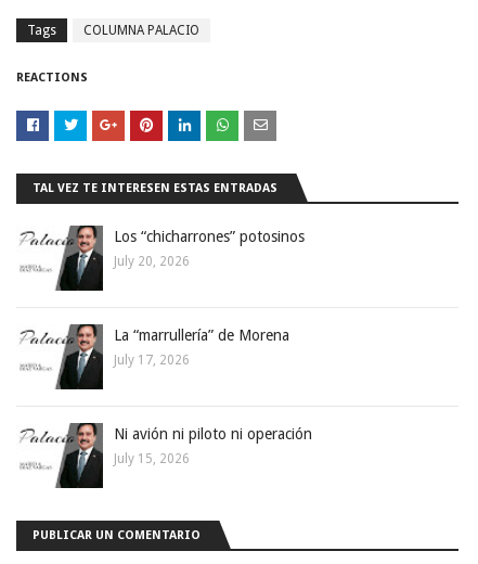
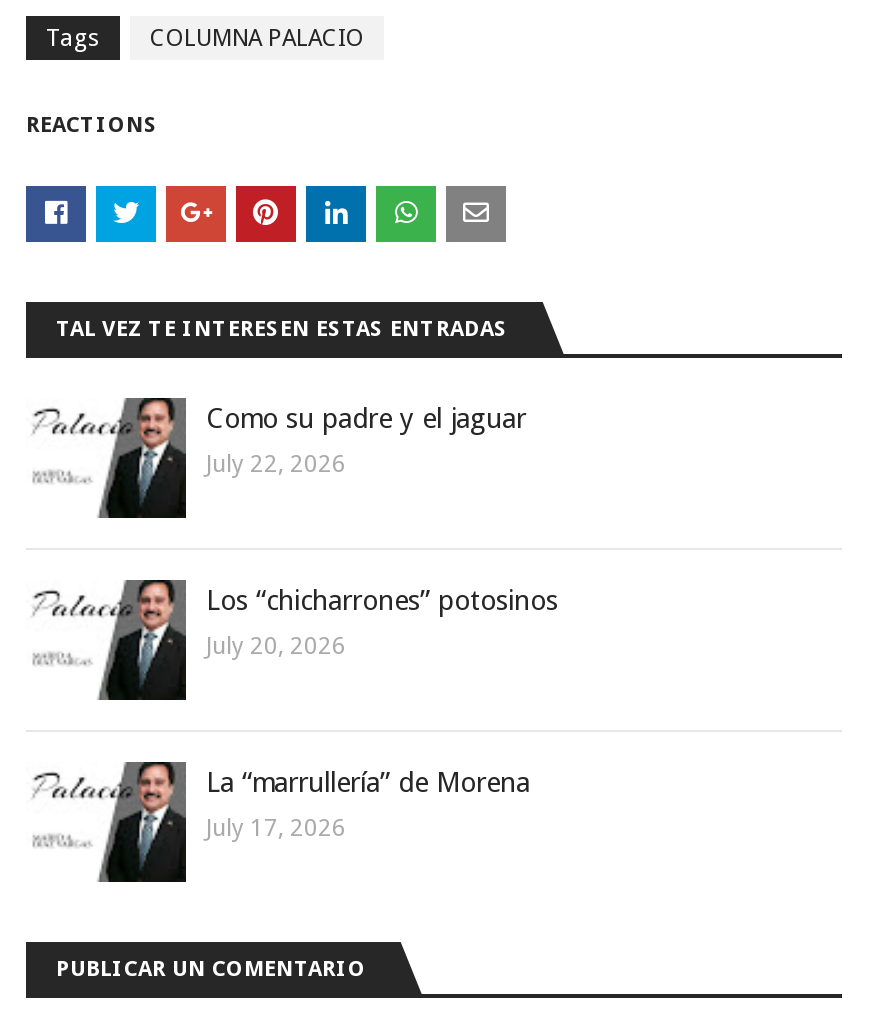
none -> [206,402,526,478] Como su padre y el jaguar | July 22, 2026
moved [21,225,305,368] -> [34,578,558,842]: [image] | Los “chicharrones” potosinos | July 20, 2026 | La “marrullería” de Morena | July 17, 2026
[114,425,312,466] Ni avión ni piloto ni operación | July 15, 2026 -> none

